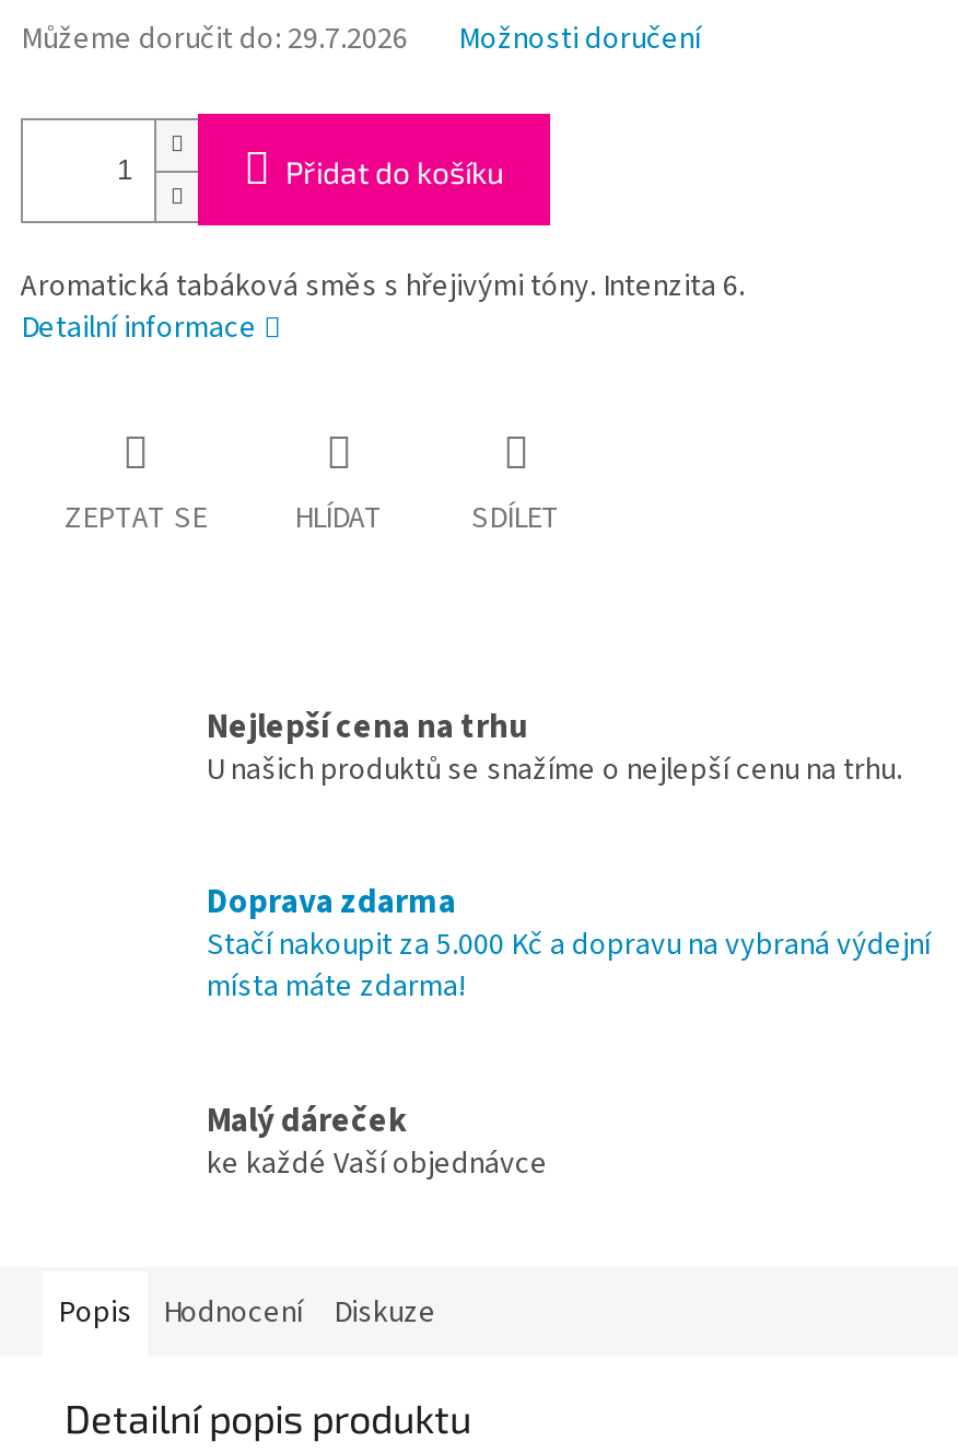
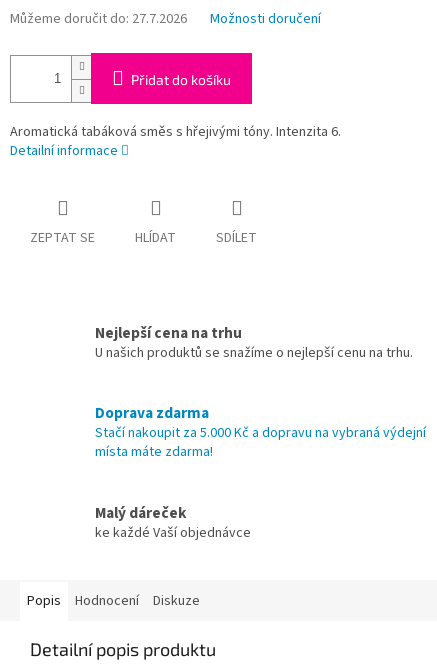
[21,18,408,62] Můžeme doručit do: 29.7.2026 -> [10,9,187,29] Můžeme doručit do: 27.7.2026

